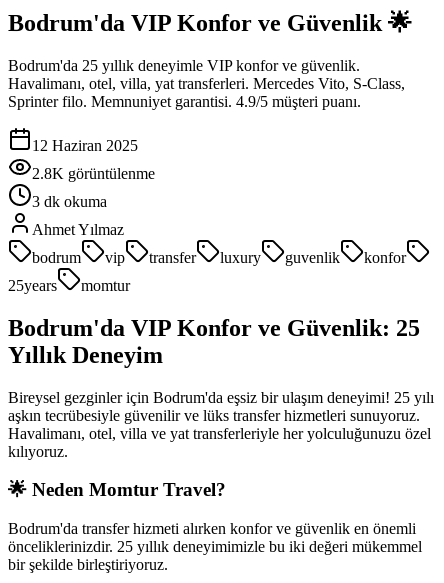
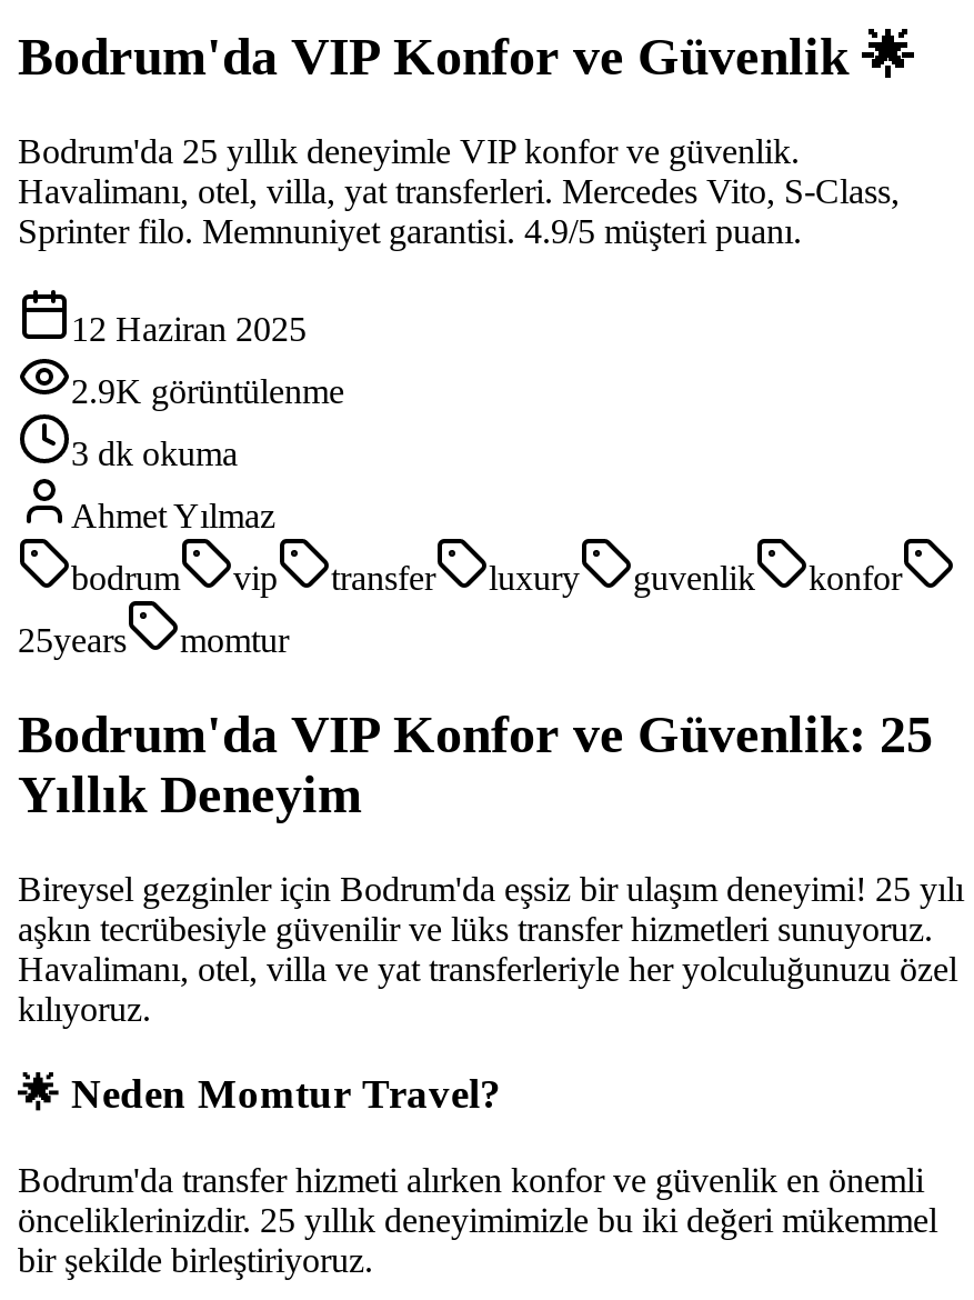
[32,165,155,182] 2.8K görüntülenme -> [71,372,344,410] 2.9K görüntülenme

